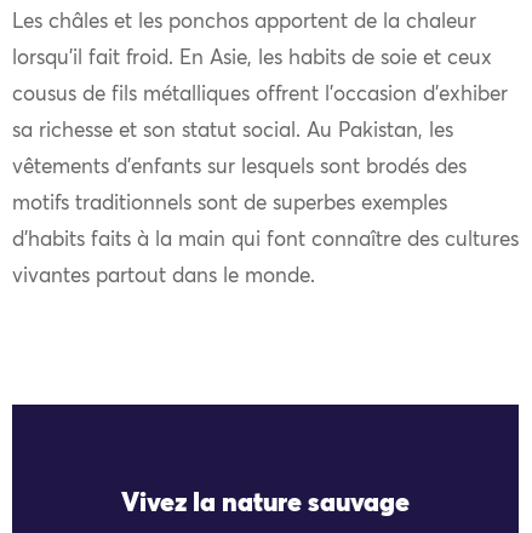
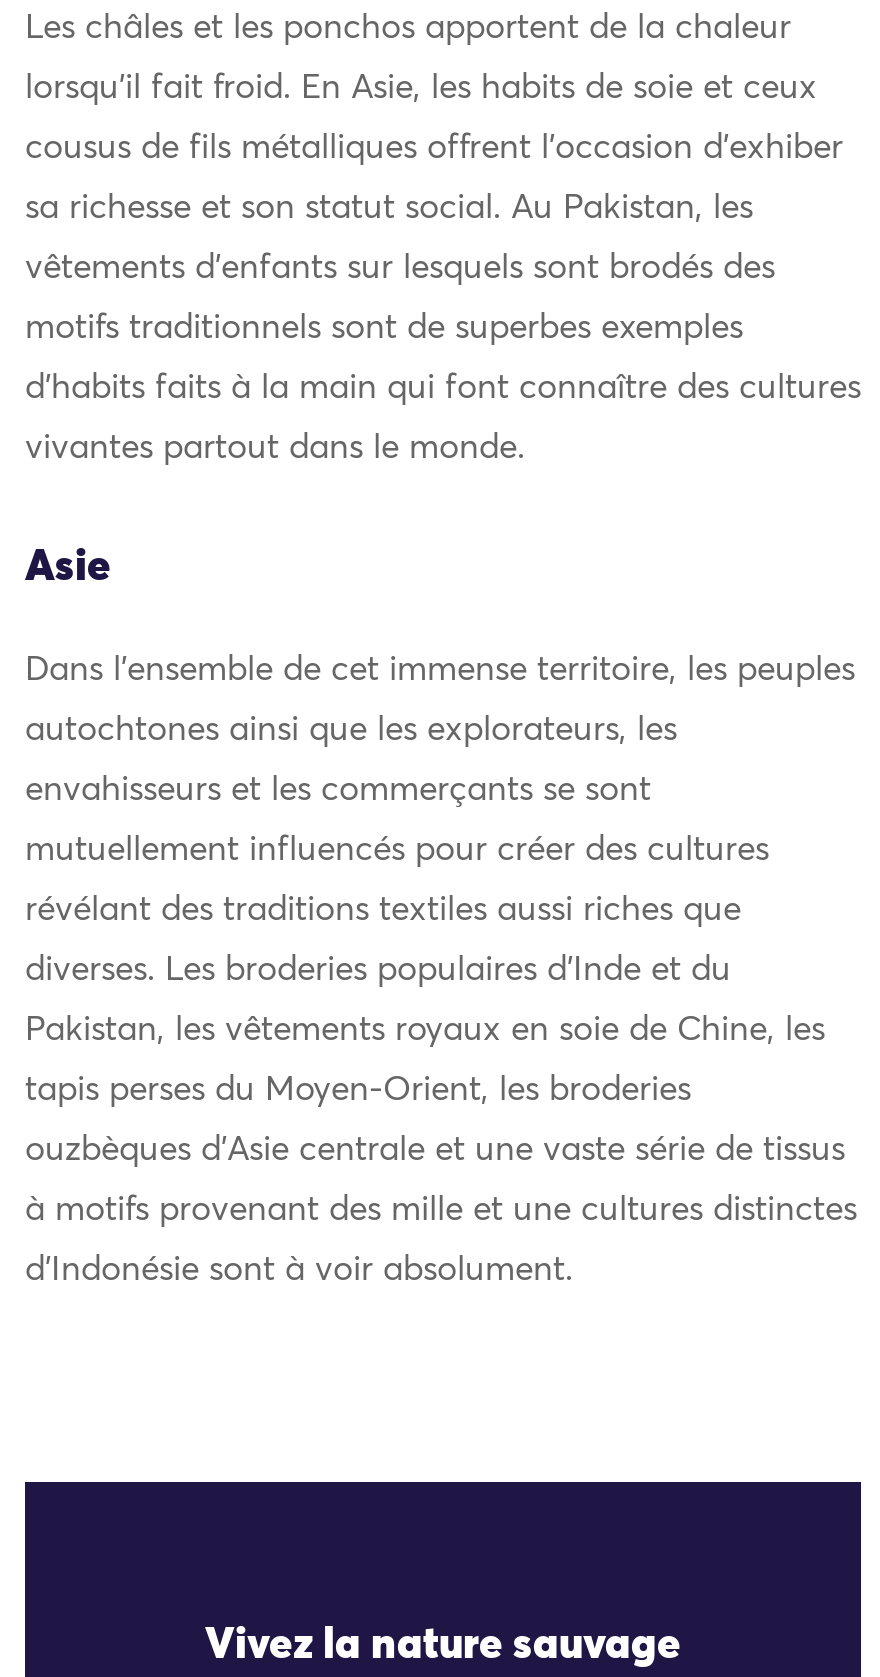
none -> [25,547,857,1289] Asie | Dans l’ensemble de cet immense territoire, les peuples | autochtones ainsi que les explorateurs, les | envahisseurs et les commerçants se sont | mutuellement influencés pour créer des cultures | révélant des traditions textiles aussi riches que | diverses. Les broderies populaires d’Inde et du | Pakistan, les vêtements royaux en soie de Chine, les | tapis perses du Moyen-Orient, les broderies | ouzbèques d’Asie centrale et une vaste série de tissus | à motifs provenant des mille et une cultures distinctes | d’Indonésie sont à voir absolument.

